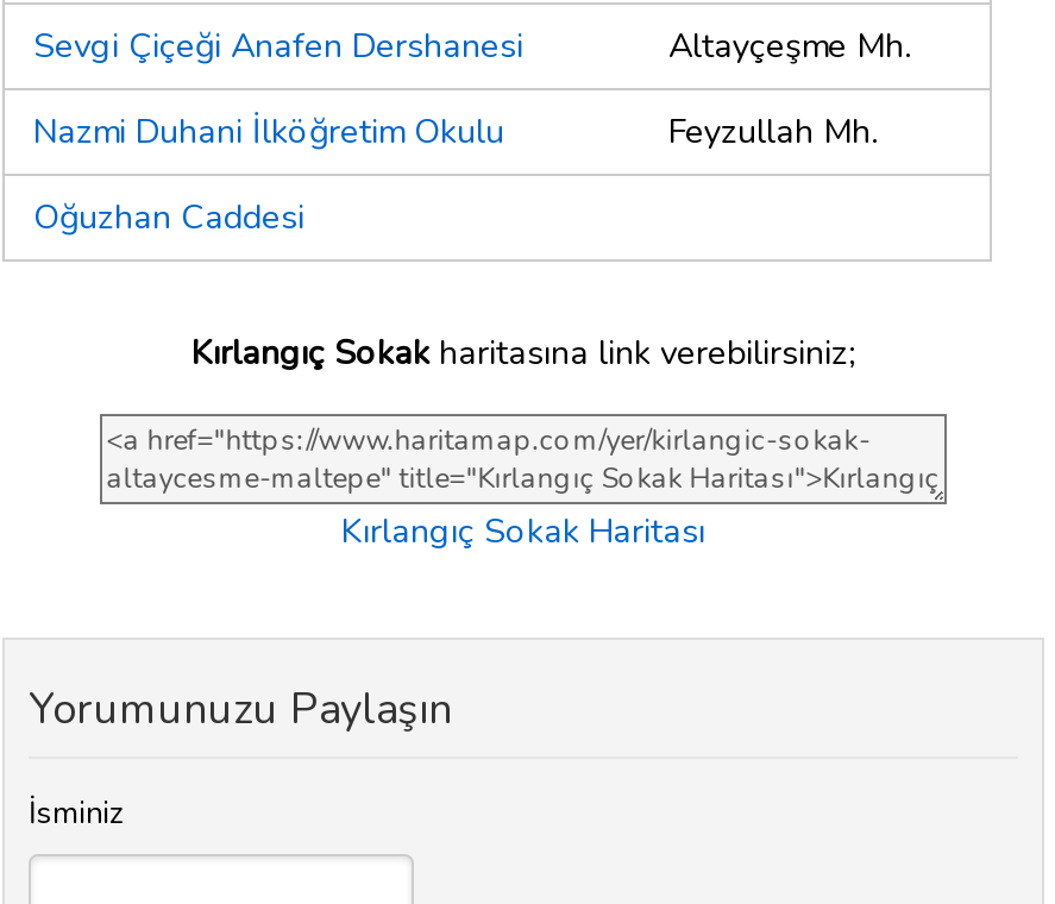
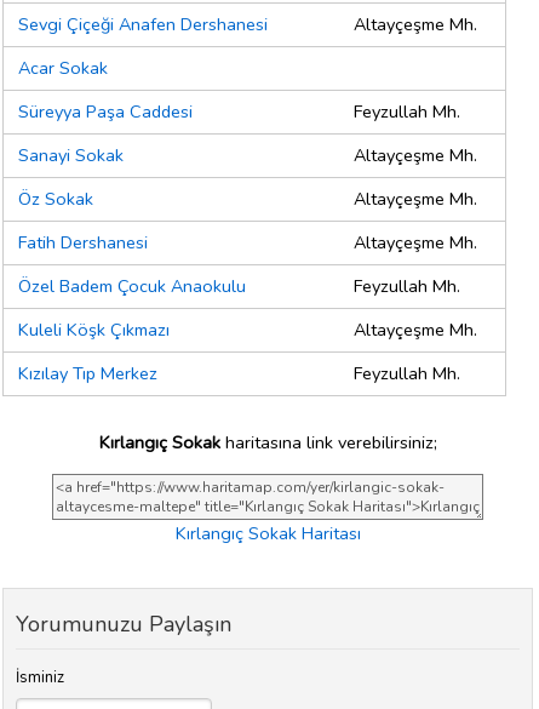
[33,108,504,155] Nazmi Duhani İlköğretim Okulu -> [18,56,193,124] Acar Sokak | Süreyya Paşa Caddesi
[33,193,304,241] Oğuzhan Caddesi -> [18,143,477,386] Sanayi Sokak | Altayçeşme Mh. | Öz Sokak | Altayçeşme Mh. | Fatih Dershanesi | Altayçeşme Mh. | Özel Badem Çocuk Anaokulu | Feyzullah Mh. | Kuleli Köşk Çıkmazı | Altayçeşme Mh. | Kızılay Tıp Merkez | Feyzullah Mh.

